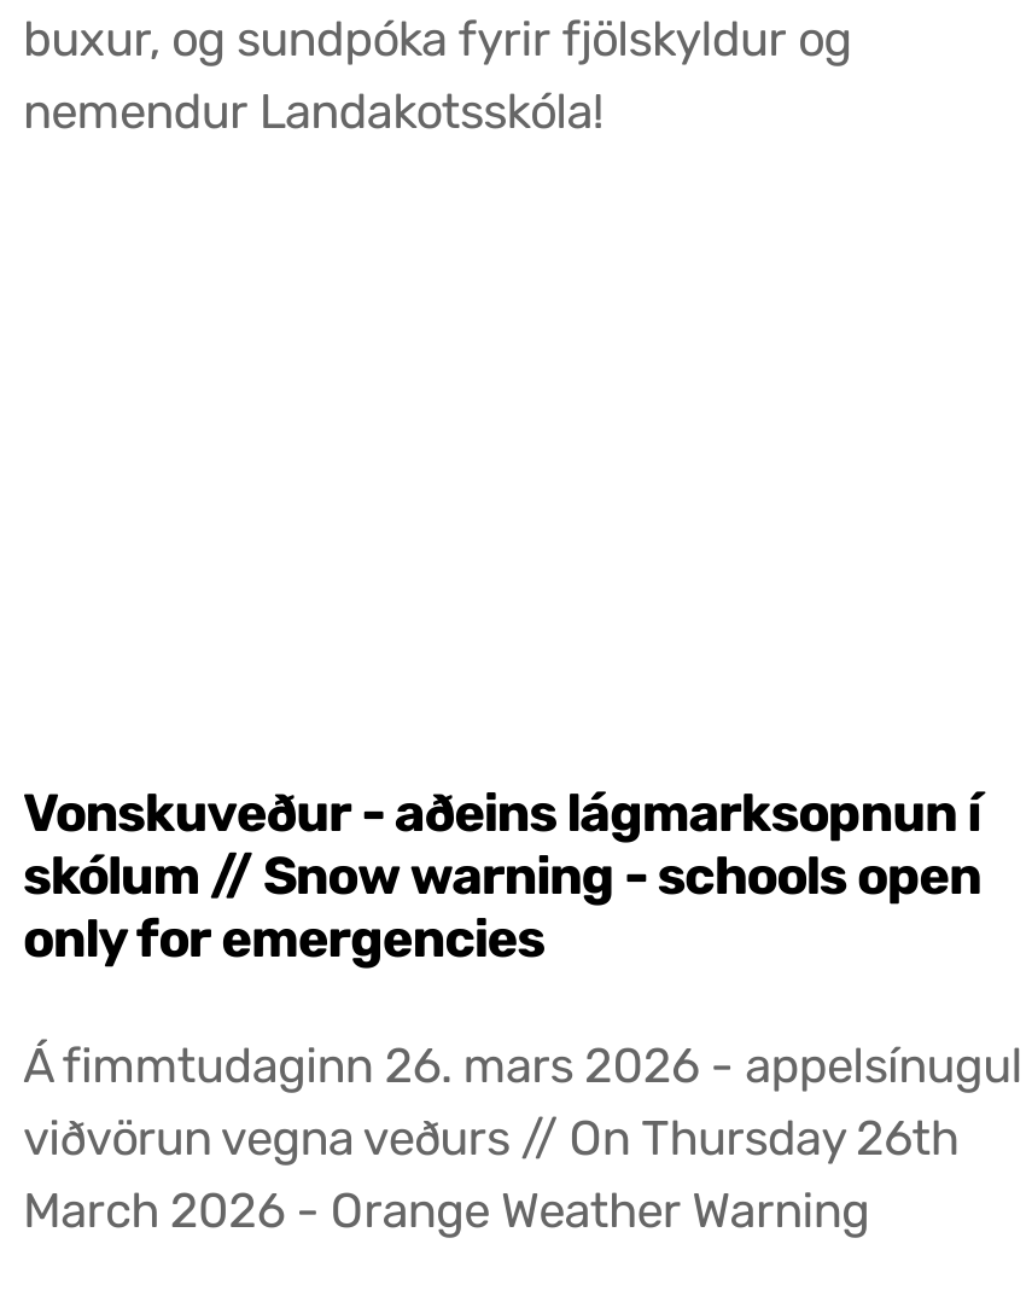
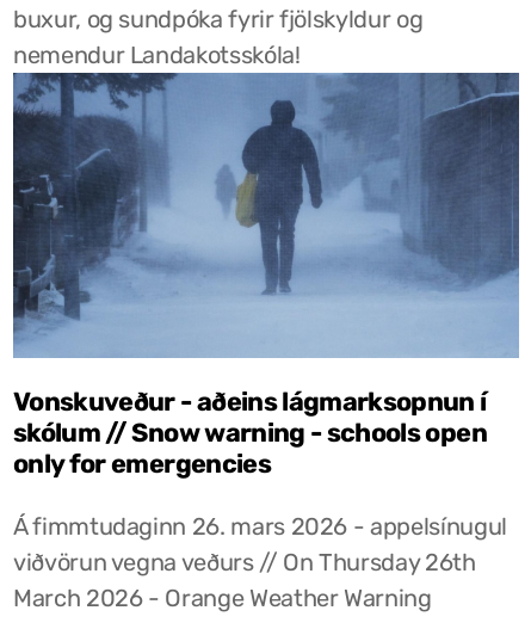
none -> [12,72,520,359] [image]

